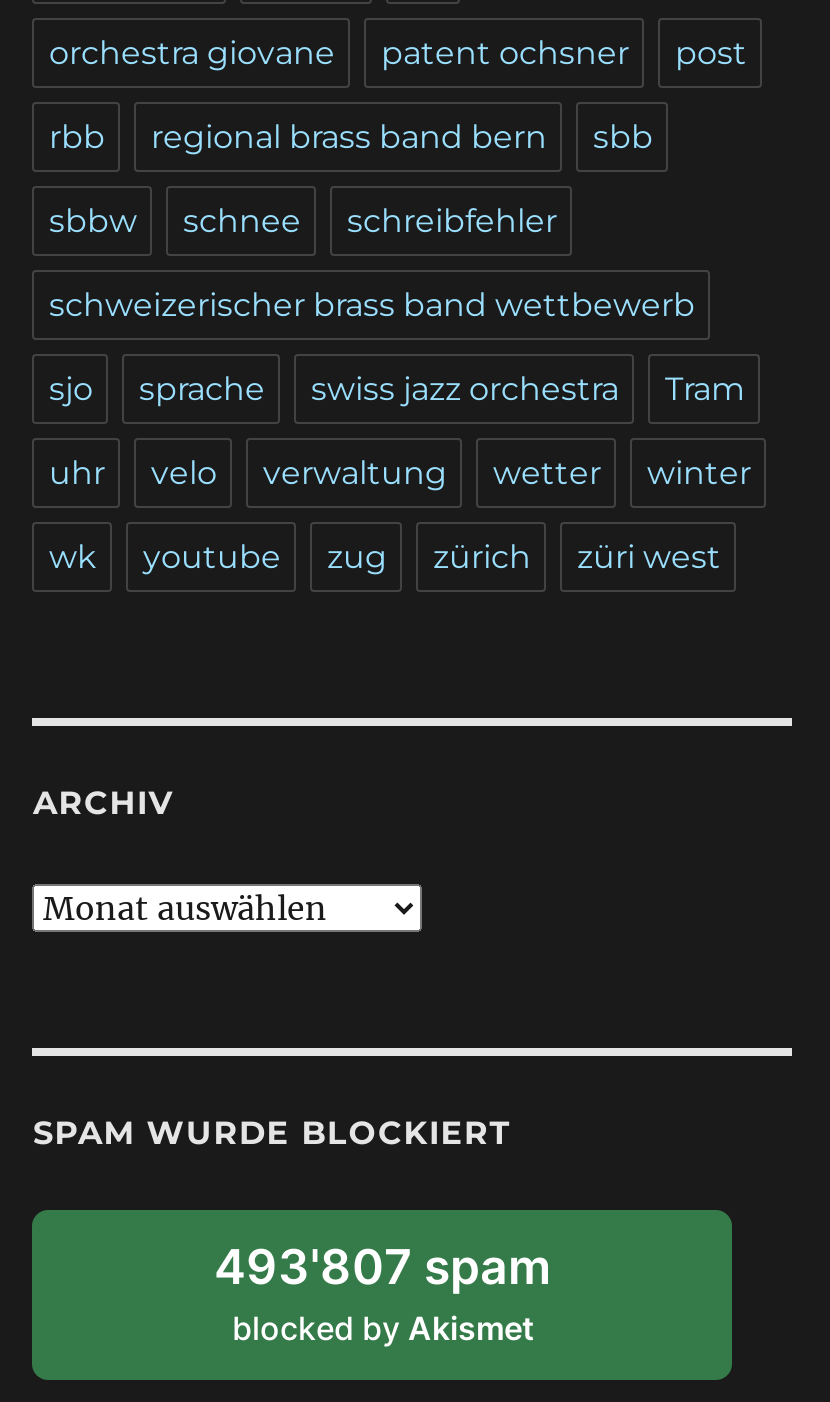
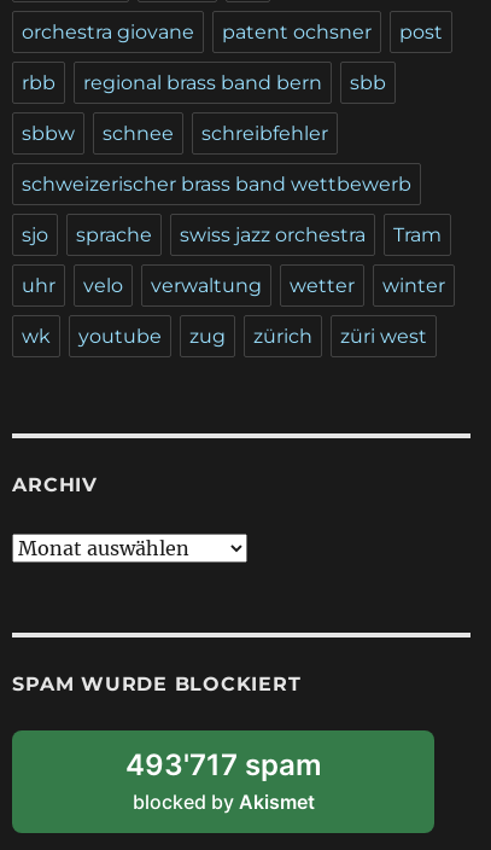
[214,1238,552,1296] 493'807 spam -> [125,747,322,782] 493'717 spam

